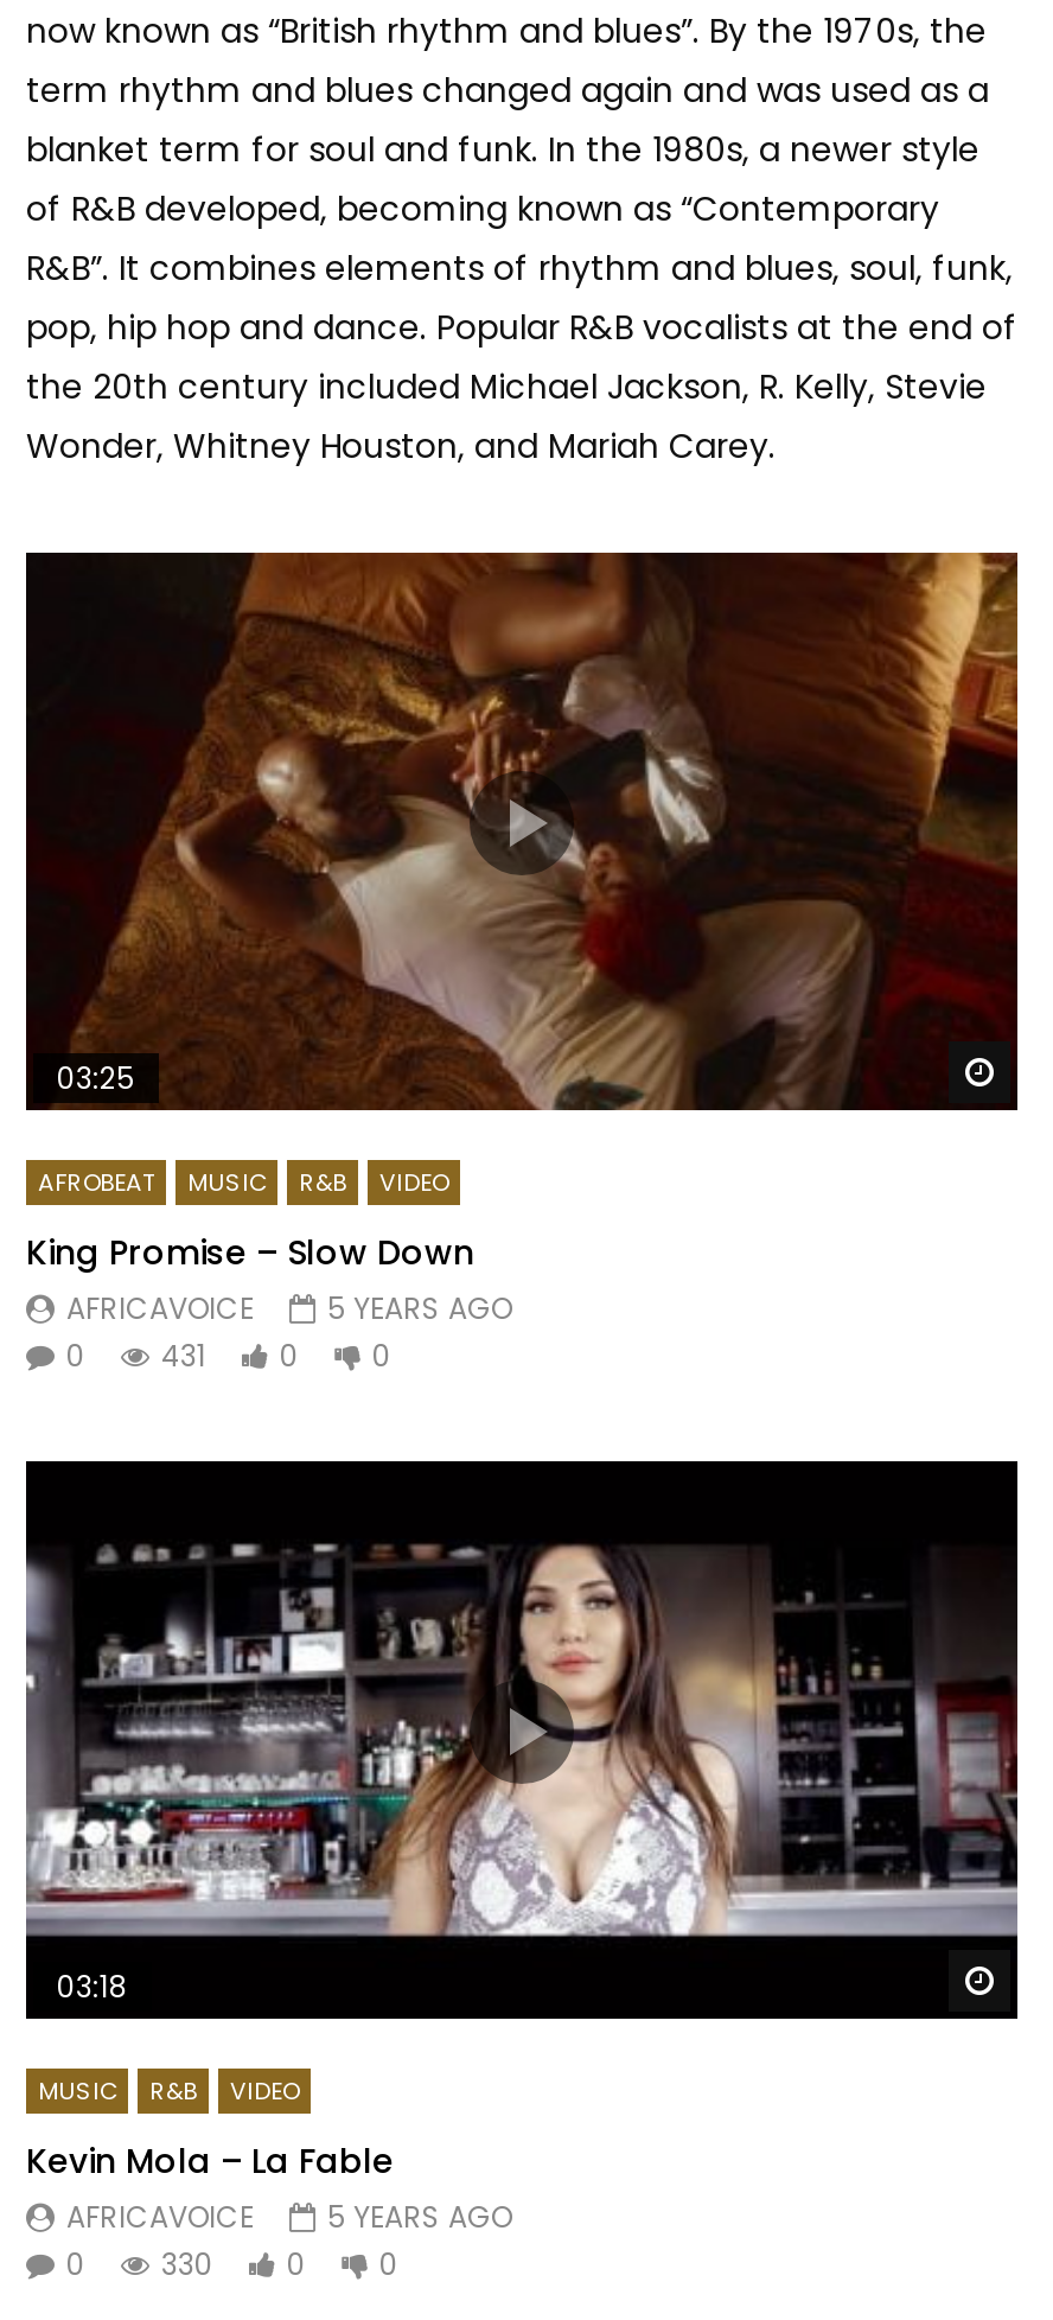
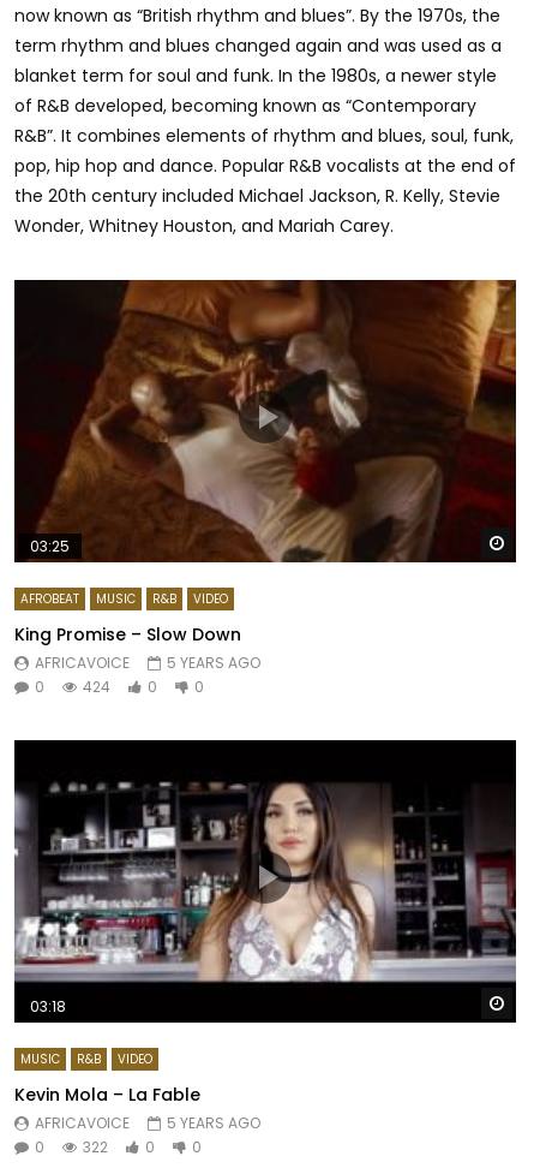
[66,1335,391,1375] 0 431 0 0 -> [35,676,204,696] 0 424 0 0
[66,2244,398,2284] 0 330 0 0 -> [35,1137,202,1157] 0 322 0 0

